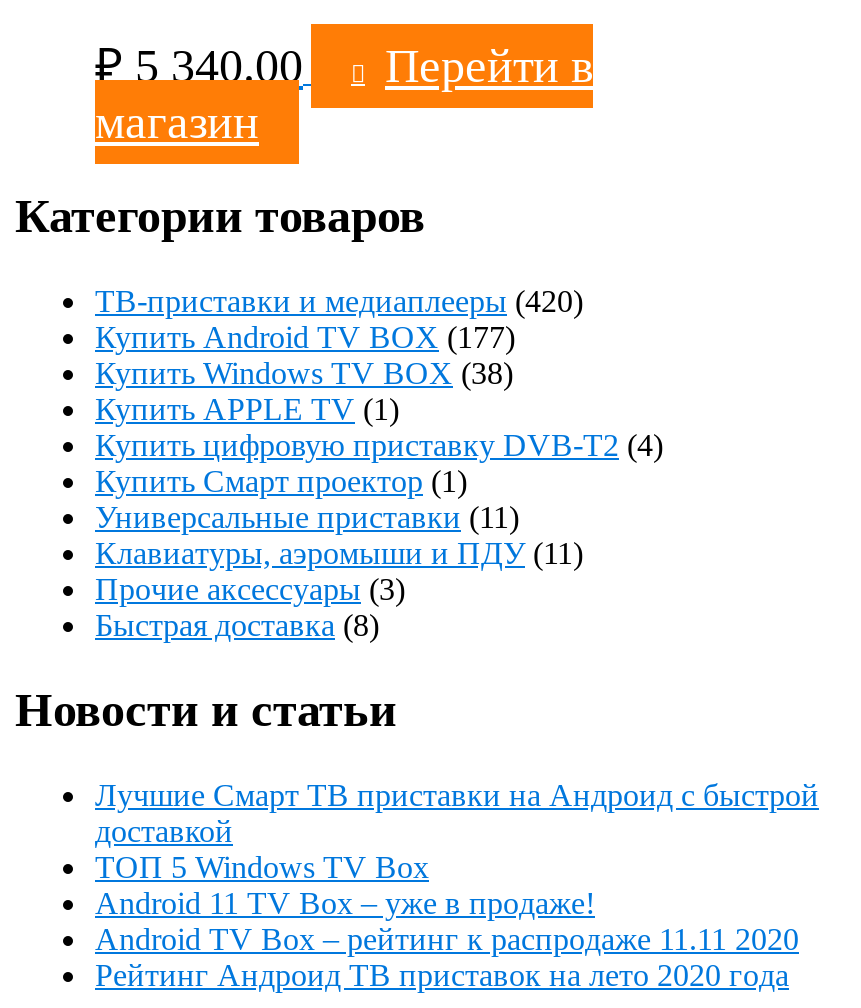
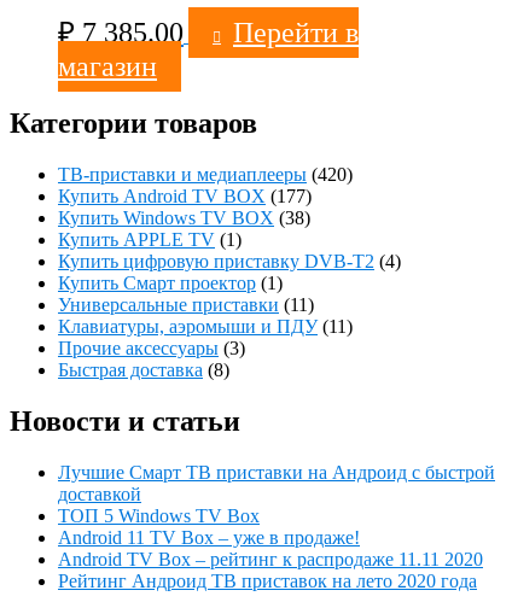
[95,40,593,92] ₽ 5 340.00 Перейти в -> [58,17,359,48] ₽ 7 385.00 Перейти в

